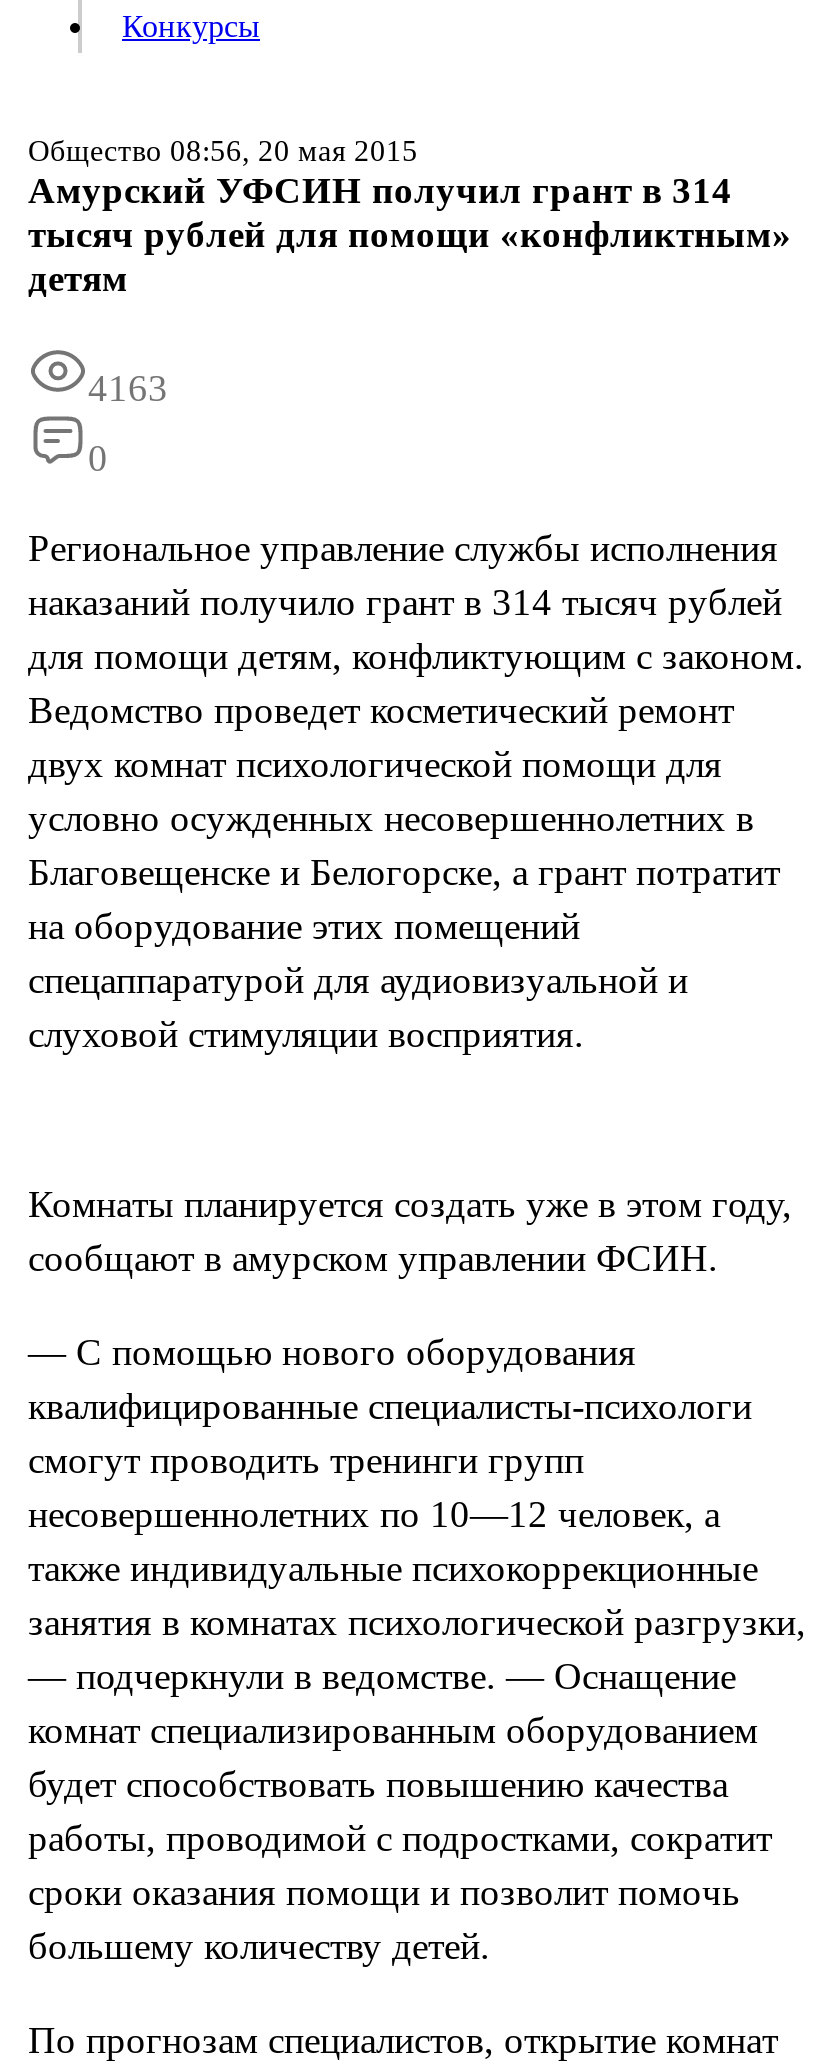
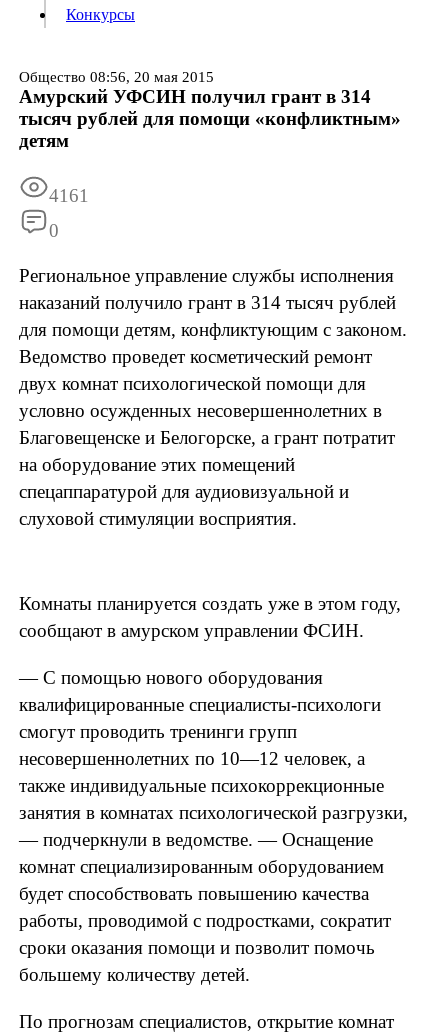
[88,368,168,410] 4163 -> [49,185,89,206] 4161

